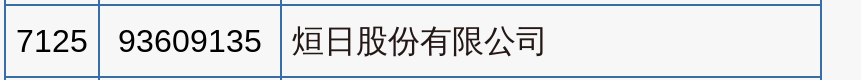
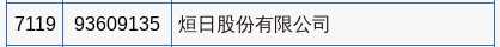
[16,24,548,58] 7125 93609135 烜日股份有限公司 -> [14,14,331,34] 7119 93609135 烜日股份有限公司

